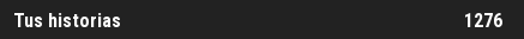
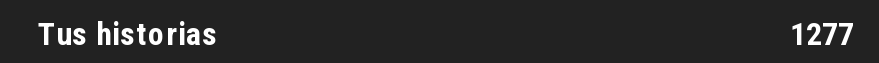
[464,10,502,32] 1276 -> [790,15,854,53] 1277

